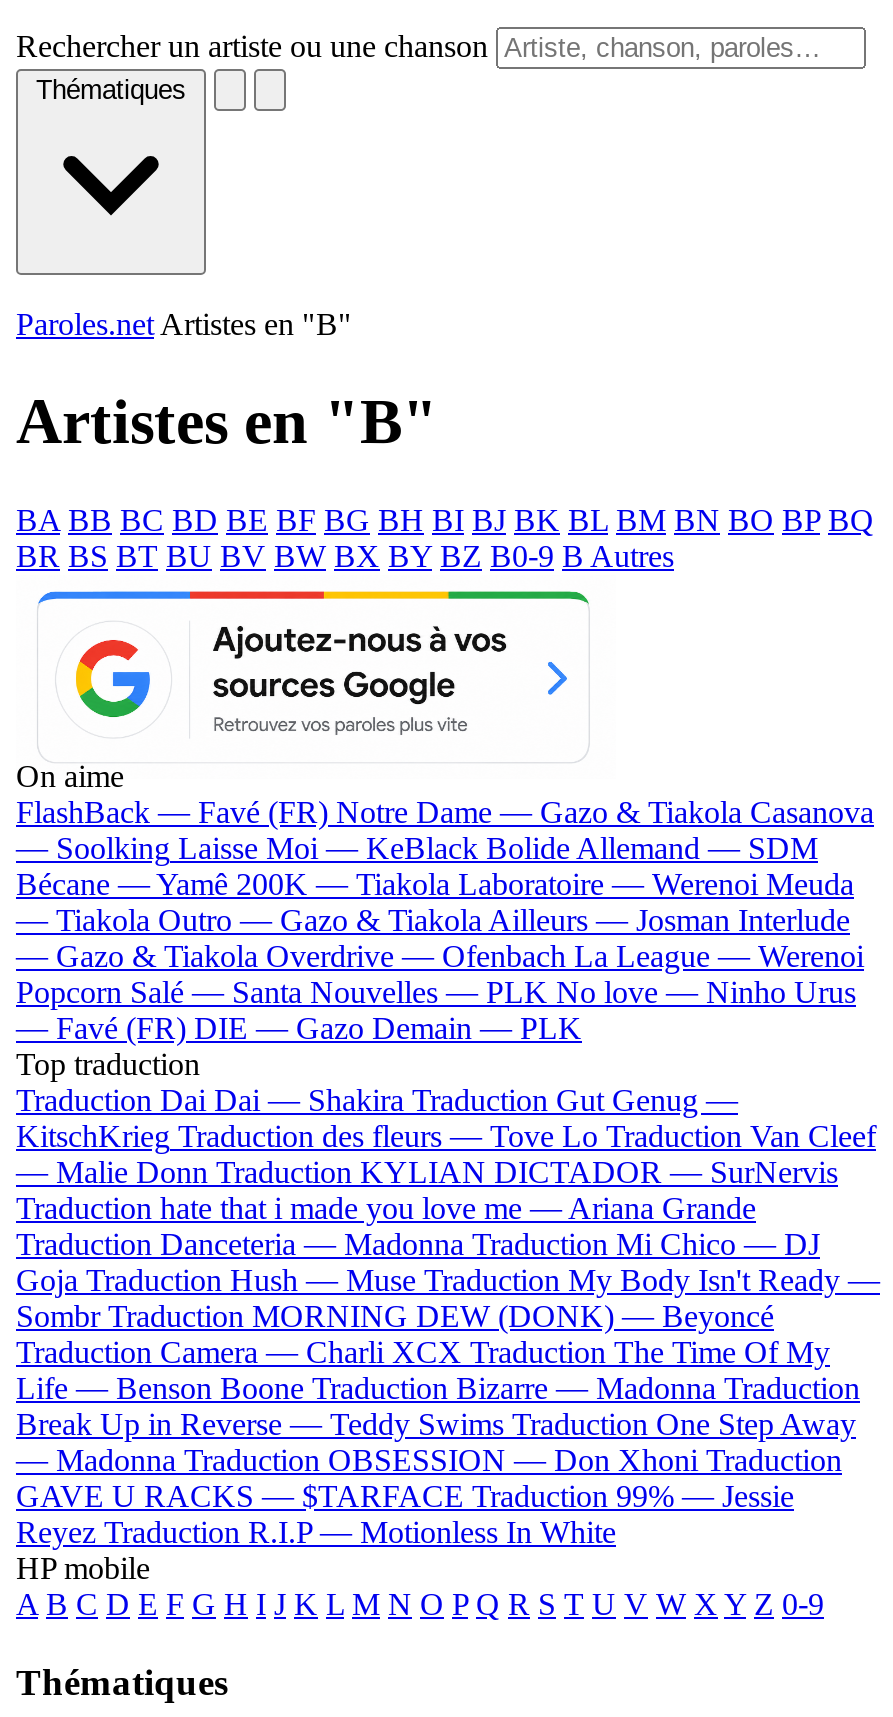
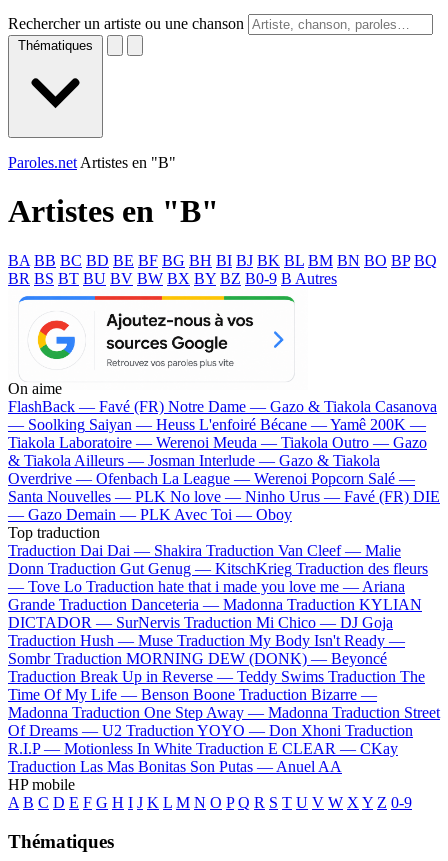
[16,831,864,1045] — Soolking Laisse Moi — KeBlack Bolide Allemand — SDM | Bécane — Yamê 200K — Tiakola Laboratoire — Werenoi Meuda | — Tiakola Outro — Gazo & Tiakola Ailleurs — Josman Interlude | — Gazo & Tiakola Overdrive — Ofenbach La League — Werenoi | Popcorn Salé — Santa Nouvelles — PLK No love — Ninho Urus | —Favé (FR) DIE — Gazo Demain — PLK -> [8,416,440,523] — Soolking Saiyan — Heuss L'enfoiré Bécane — Yamê 200K — | Tiakola Laboratoire — Werenoi Meuda — Tiakola Outro — Gazo | & Tiakola Ailleurs — Josman Interlude — Gazo & Tiakola | Overdrive — Ofenbach La League — Werenoi Popcorn Salé — | Santa Nouvelles — PLK No love — Ninho Urus — Favé (FR) DIE | — Gazo Demain — PLK Avec Toi — Oboy
[16,1083,880,1297] Traduction Dai Dai — Shakira Traduction Gut Genug — | KitschKrieg Traduction des fleurs — Tove Lo Traduction Van Cleef | — Malie Donn Traduction KYLIAN DICTADOR — SurNervis | Traduction hate that i made you love me — Ariana Grande | Traduction Danceteria — Madonna Traduction Mi Chico — DJ | Goja Traduction Hush — Muse Traduction My Body Isn't Ready — -> [8,542,428,649] Traduction Dai Dai — Shakira Traduction Van Cleef — Malie | Donn Traduction Gut Genug — KitschKrieg Traduction des fleurs | — Tove Lo Traduction hate that i made you love me — Ariana | Grande Traduction Danceteria — Madonna Traduction KYLIAN | DICTADOR — SurNervis Traduction Mi Chico — DJ Goja | Traduction Hush — Muse Traduction My Body Isn't Ready —
[16,1335,860,1549] Traduction Camera — Charli XCX Traduction The Time Of My | Life — Benson Boone Traduction Bizarre — Madonna Traduction | Break Up in Reverse — Teddy Swims Traduction One Step Away | — Madonna Traduction OBSESSION — Don Xhoni Traduction | GAVE U RACKS — $TARFACE Traduction 99% — Jessie | Reyez Traduction R.I.P — Motionless In White -> [8,668,440,775] Traduction Break Up in Reverse — Teddy Swims Traduction The | Time Of My Life — Benson Boone Traduction Bizarre — | Madonna Traduction One Step Away — Madonna Traduction Street | Of Dreams — U2 Traduction YOYO — Don Xhoni Traduction | R.I.P — Motionless In White Traduction E CLEAR — CKay | Traduction Las Mas Bonitas Son Putas — Anuel AA

